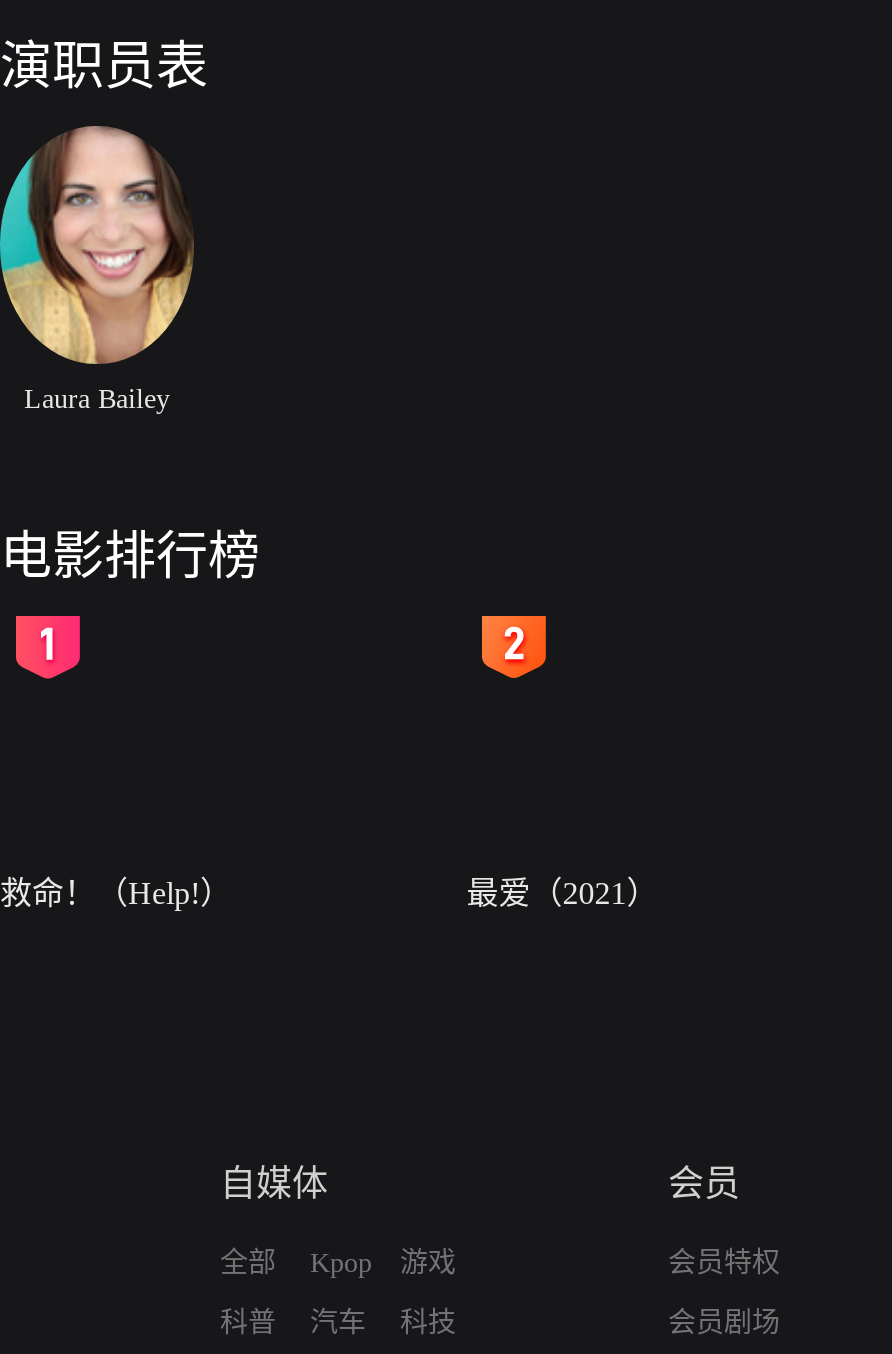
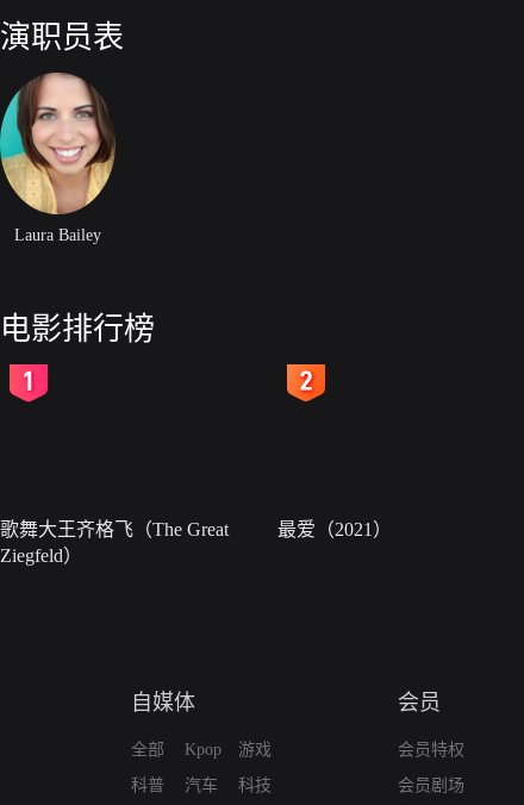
[0,876,232,910] 救命！（Help!） -> [0,519,229,566] 歌舞大王齐格飞（The Great | Ziegfeld）

